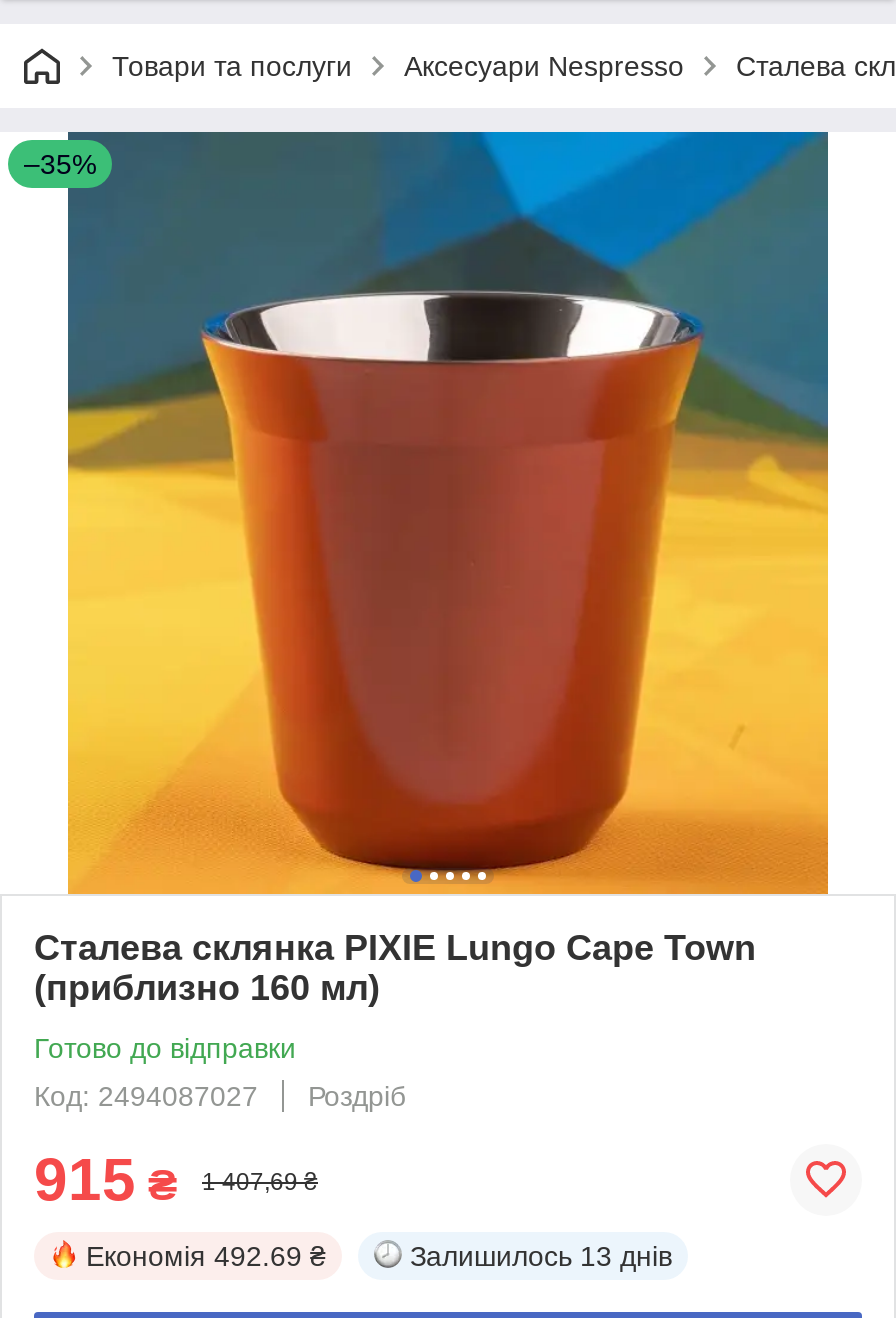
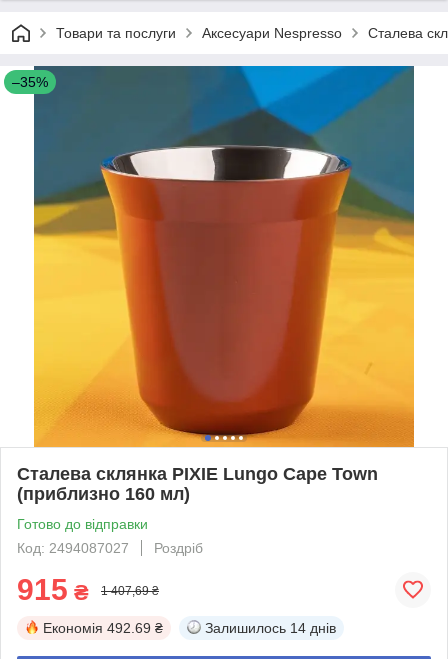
[410,1240,672,1272] Залишилось 13 днів -> [205,620,336,636] Залишилось 14 днів

